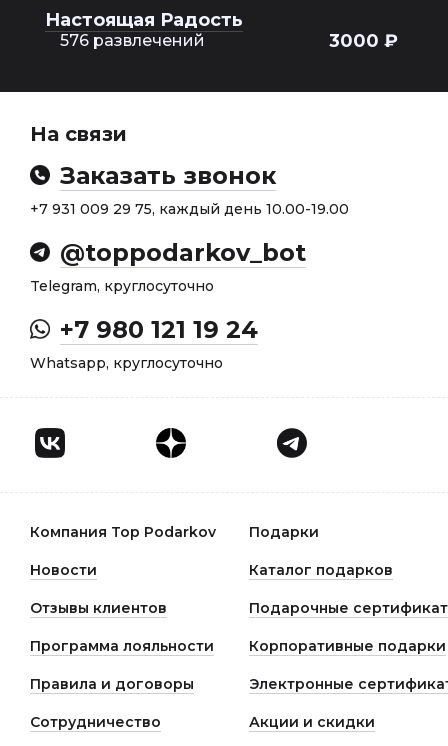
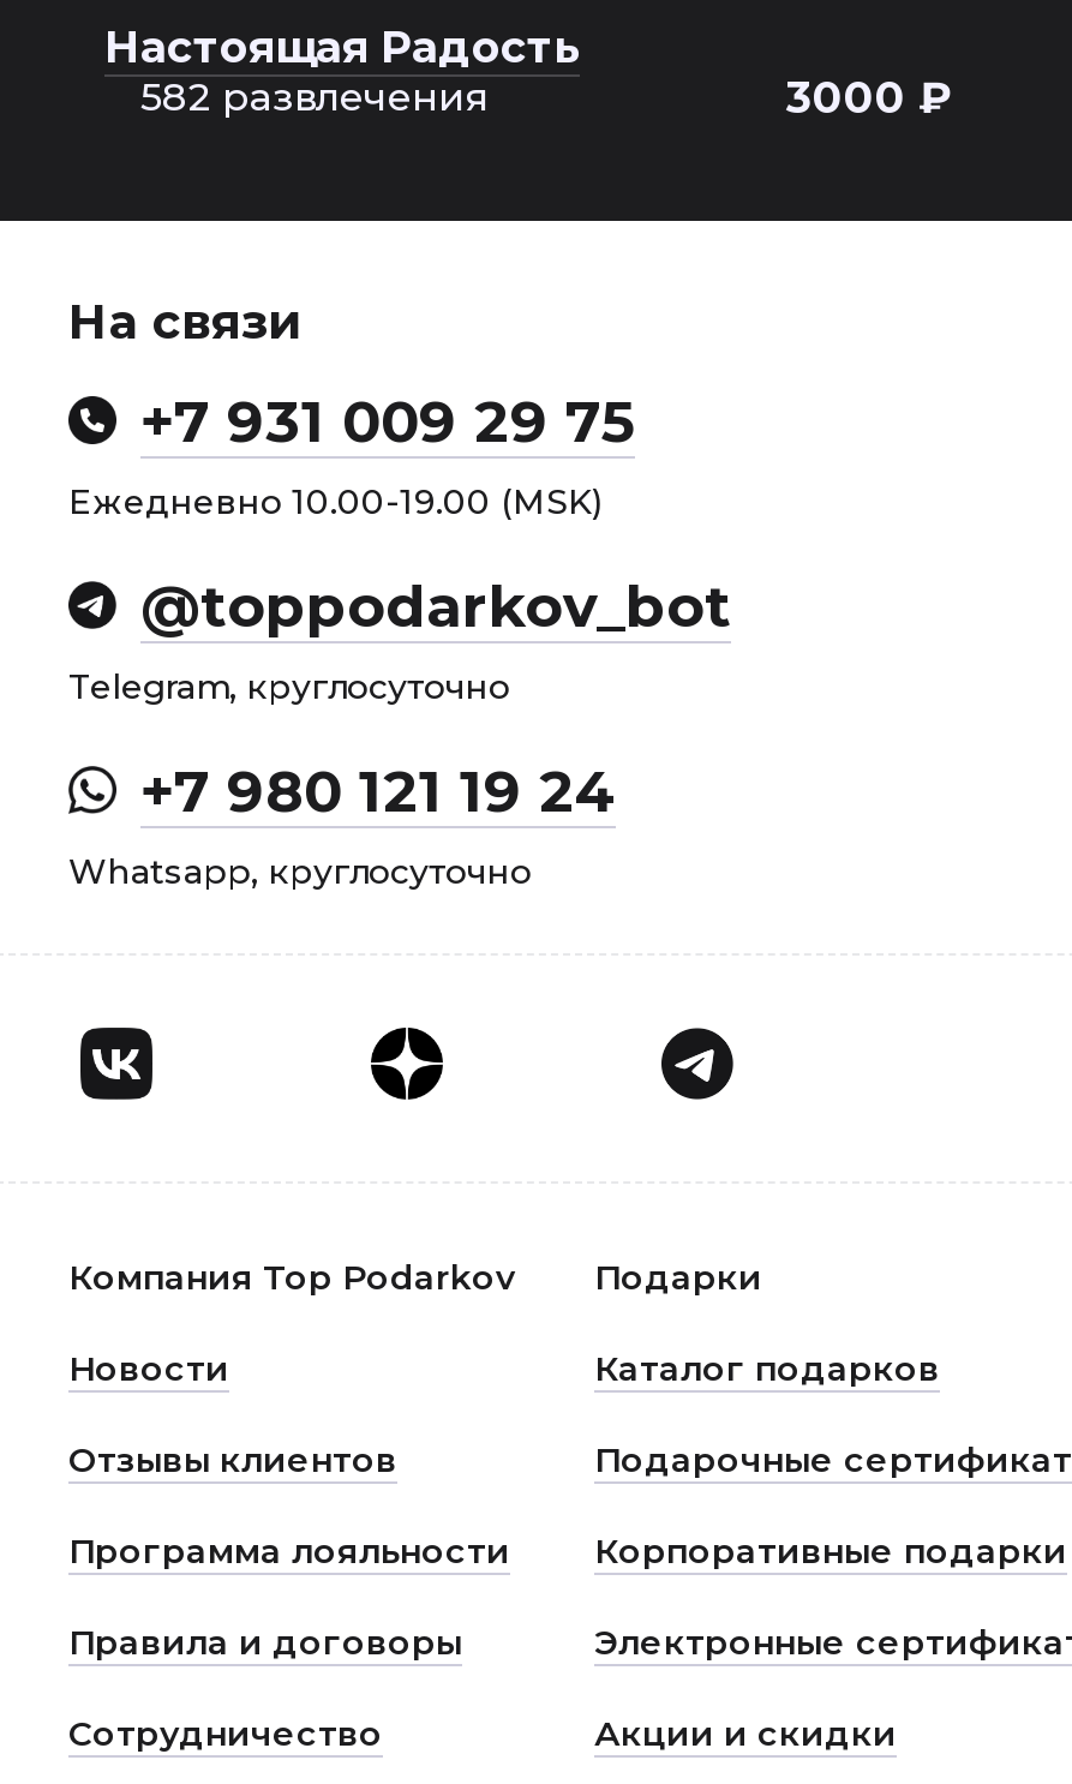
[60,31,205,50] 576 развлечений -> [140,74,489,120] 582 развлечения
[30,161,349,218] Заказать звонок | +7 931 009 29 75, каждый день 10.00-19.00 -> [68,387,635,523] +7 931 009 29 75 | Ежедневно 10.00-19.00 (MSK)

